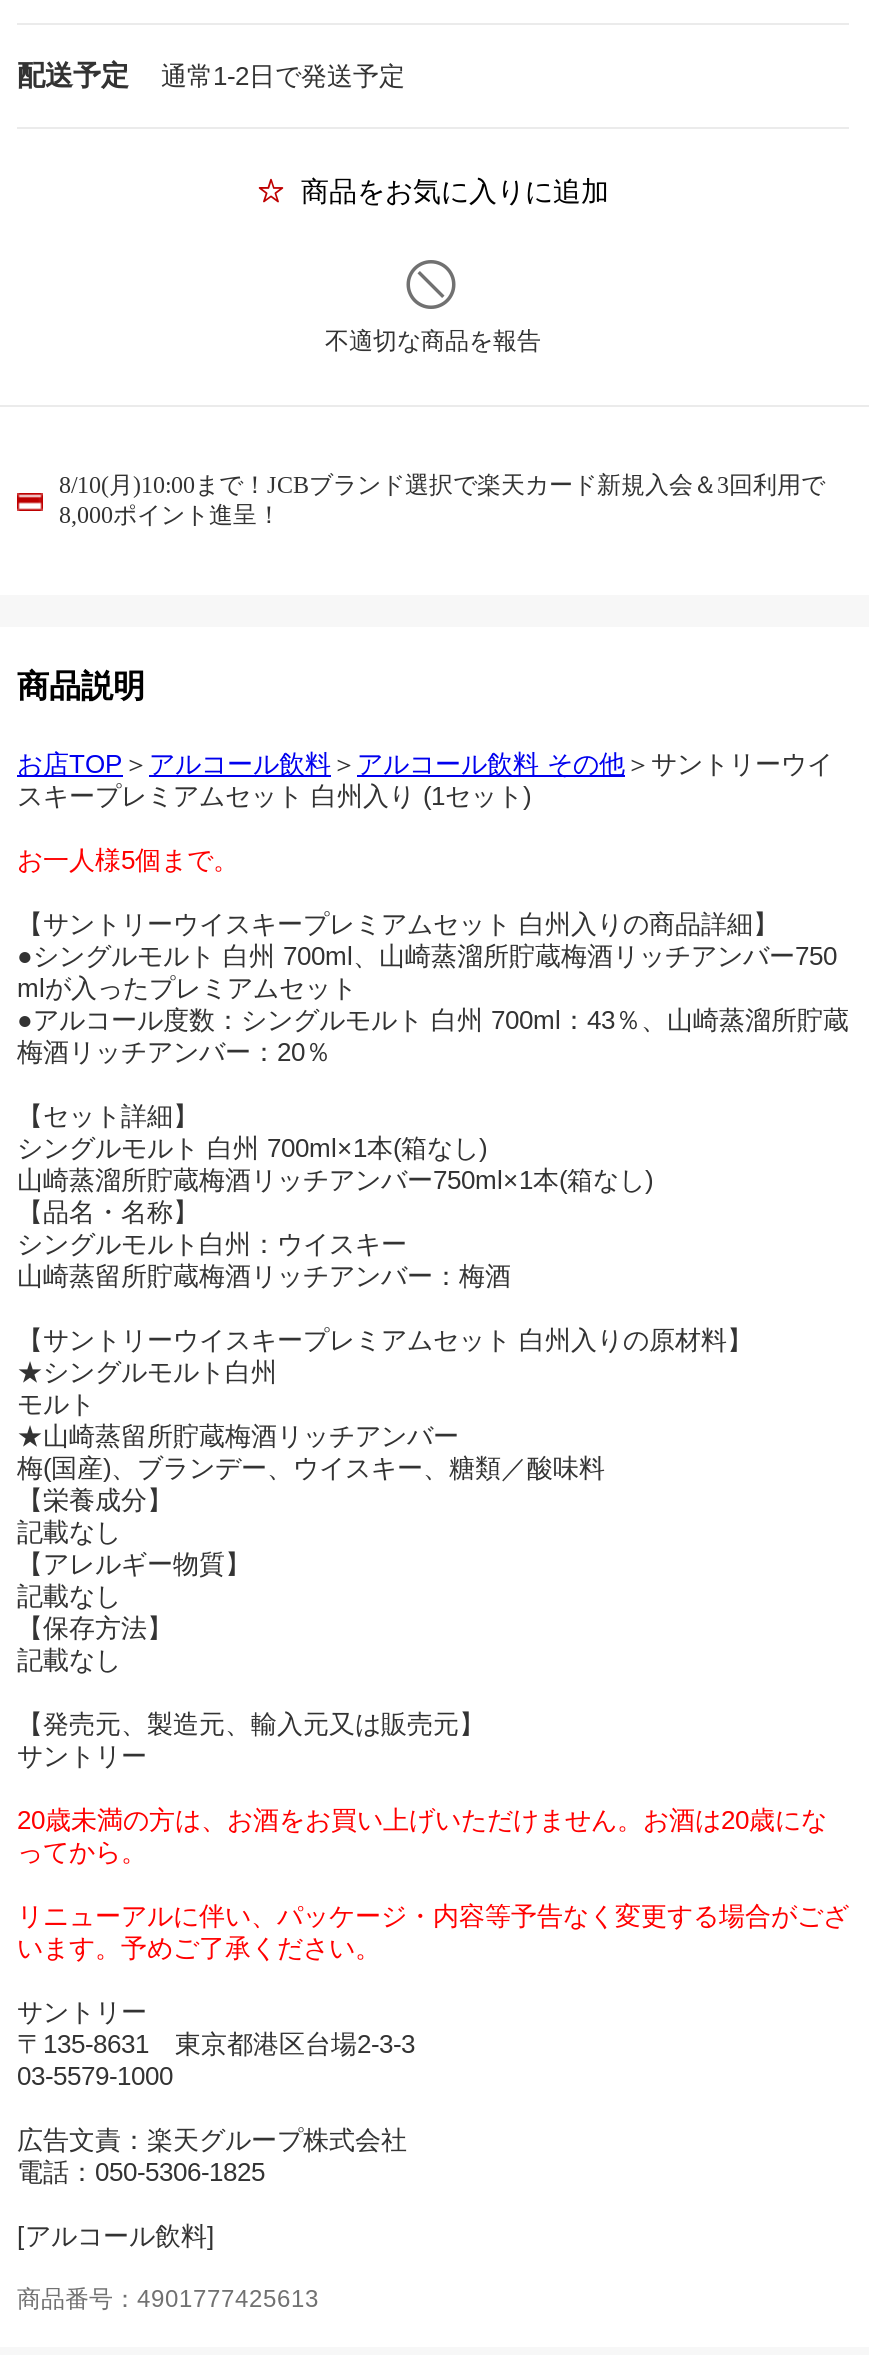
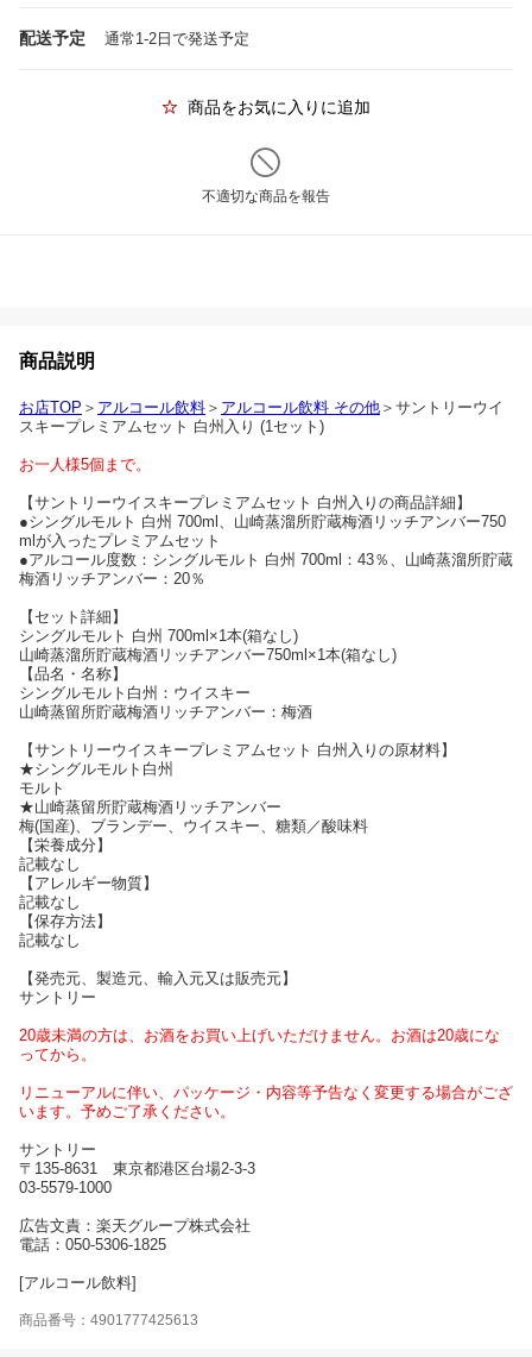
[59,471,825,529] 8/10(月)10:00まで！JCBブランド選択で楽天カード新規入会＆3回利用で | 8,000ポイント進呈！ -> none

